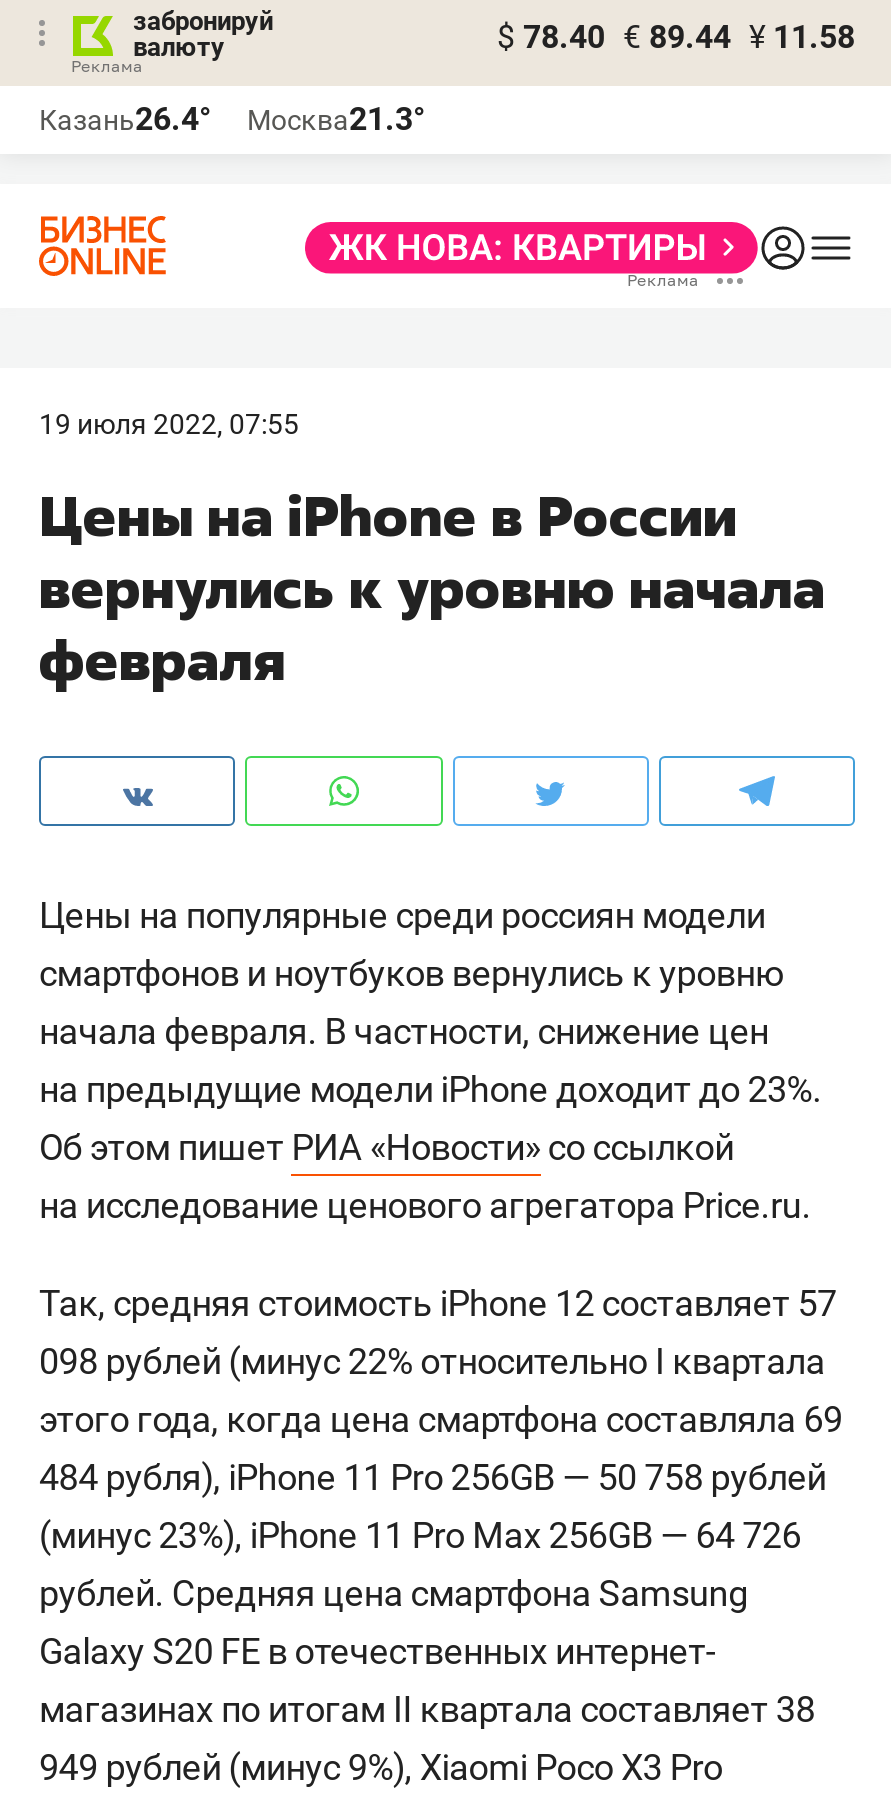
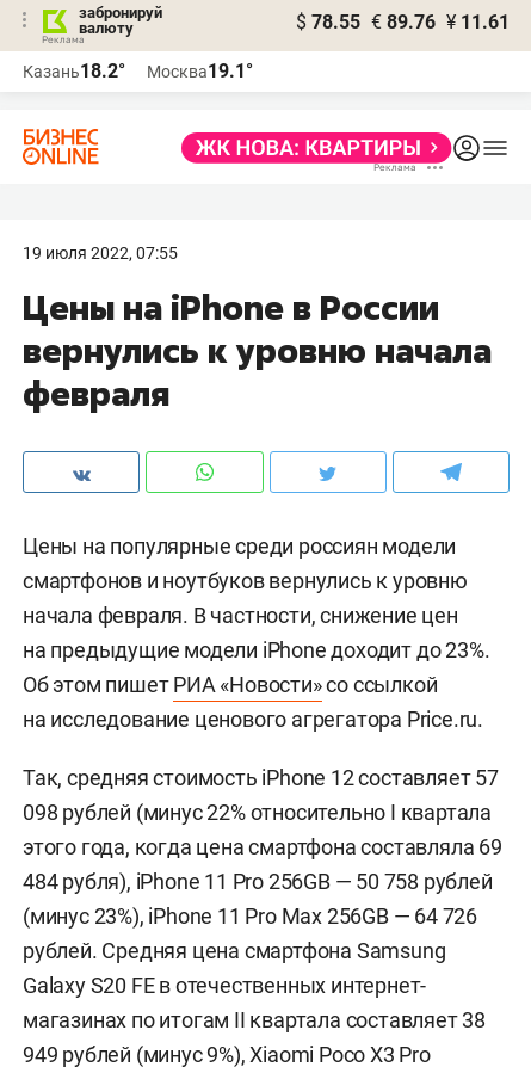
[497,18,855,56] $ 78.40 € 89.44 ¥ 11.58 -> [296,11,510,33] $ 78.55 € 89.76 ¥ 11.61
[39,100,211,138] Казань26.4° -> [23,60,125,82] Казань18.2°
[247,100,425,138] Москва21.3° -> [147,60,253,82] Москва19.1°

